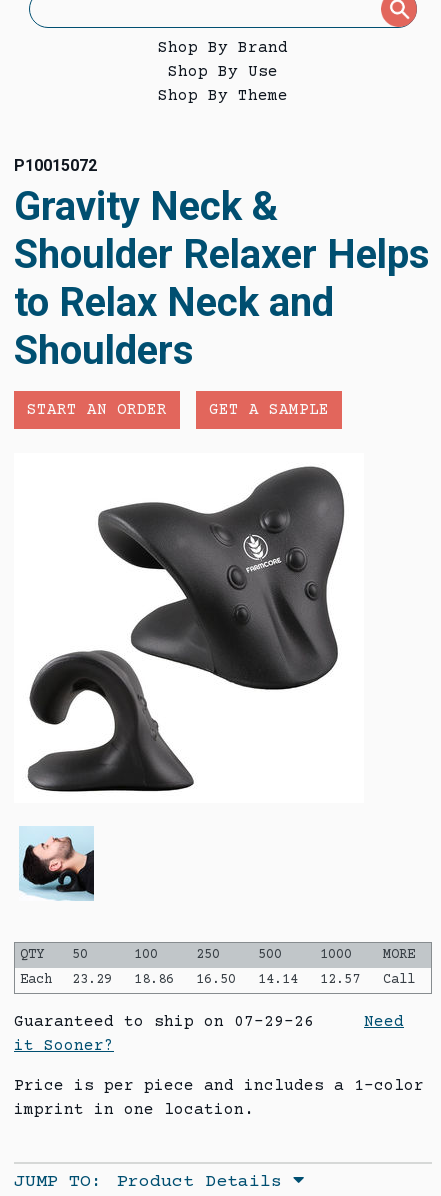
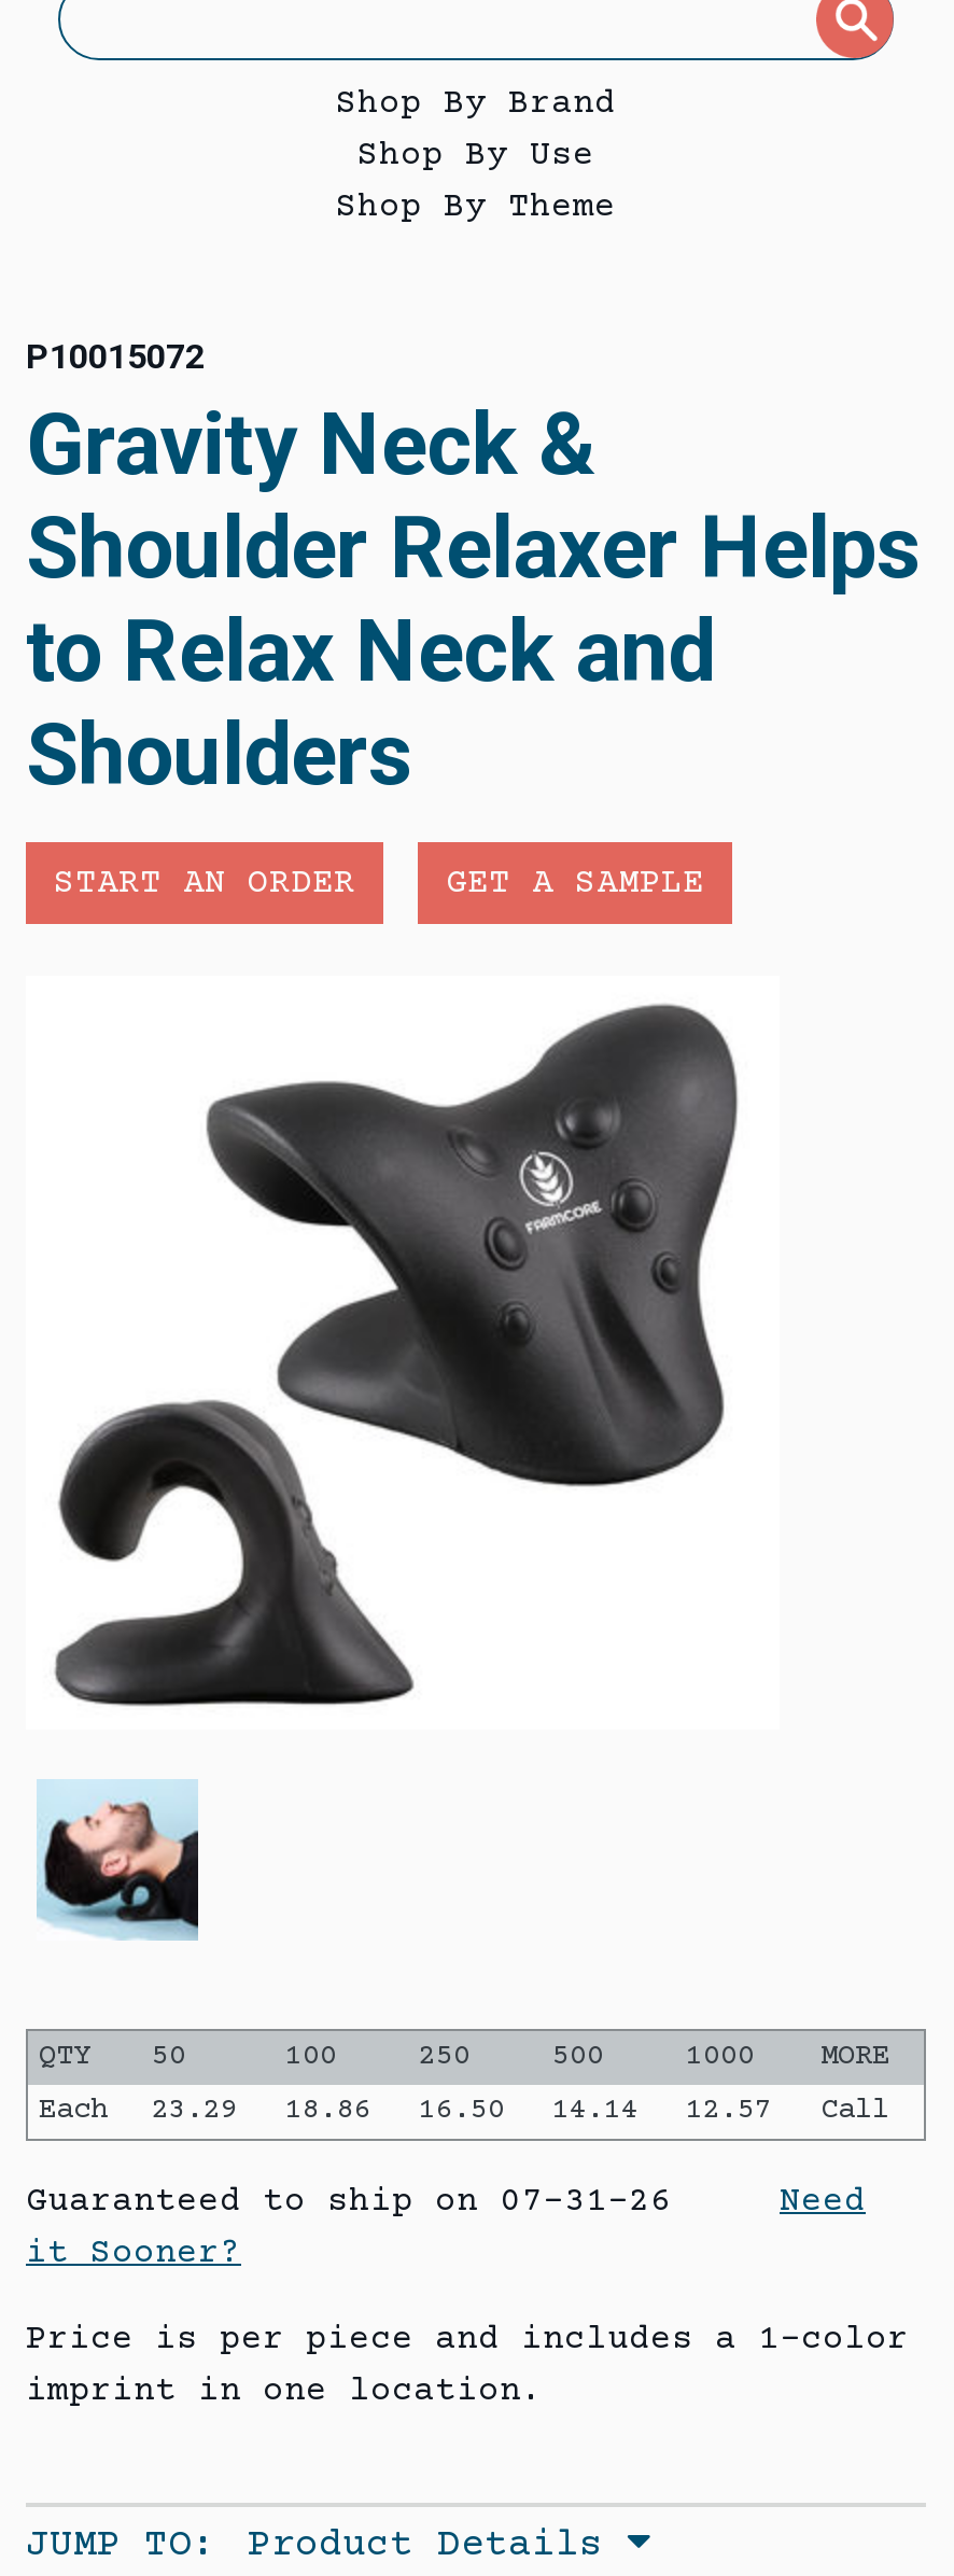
[14,1013,404,1031] Guaranteed to ship on 07-29-26 Need -> [26,2181,866,2220] Guaranteed to ship on 07-31-26 Need

